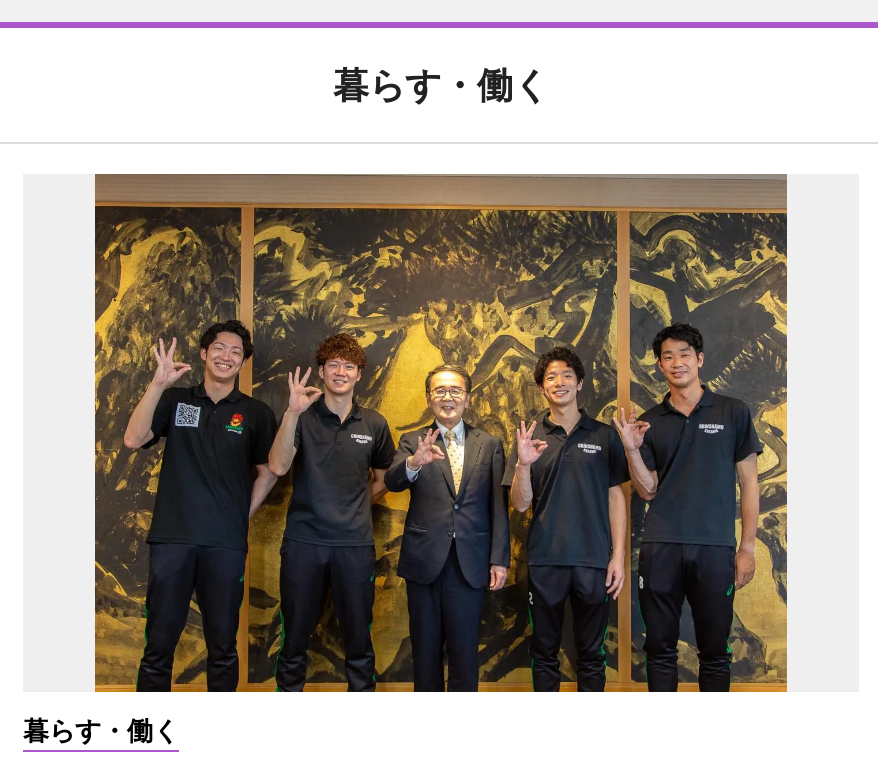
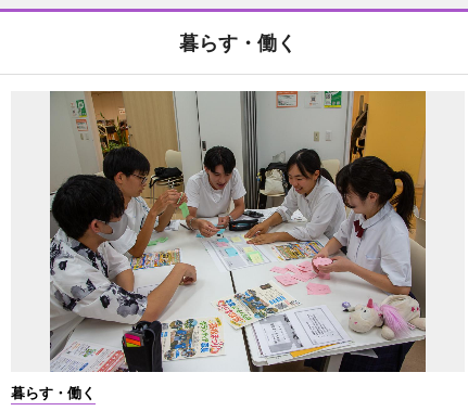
[93,174,789,694] [image] -> [49,90,427,373] [image]

